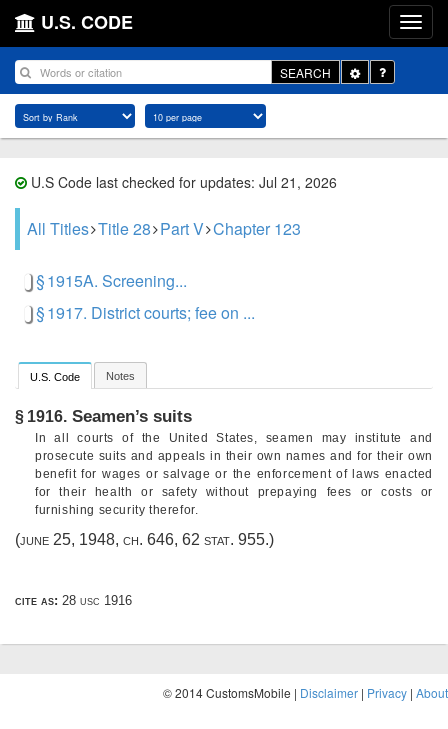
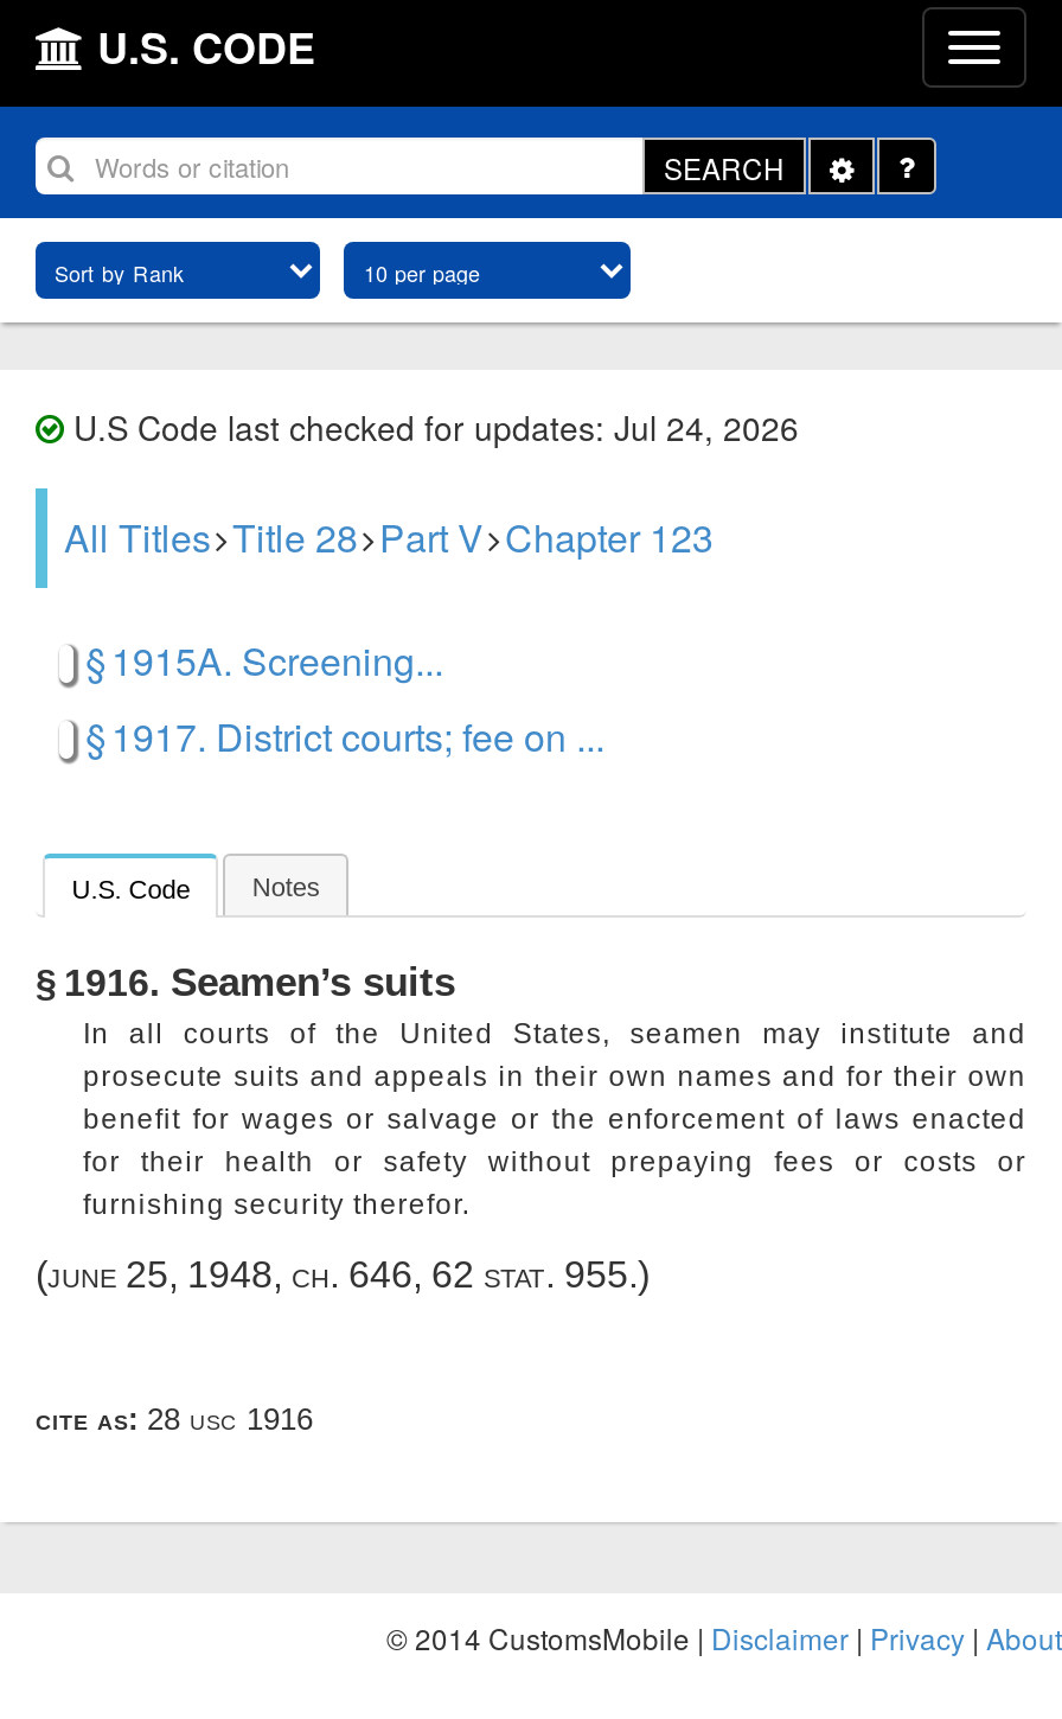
[27,172,337,192] U.S Code last checked for updates: Jul 21, 2026 -> [64,403,799,450] U.S Code last checked for updates: Jul 24, 2026

